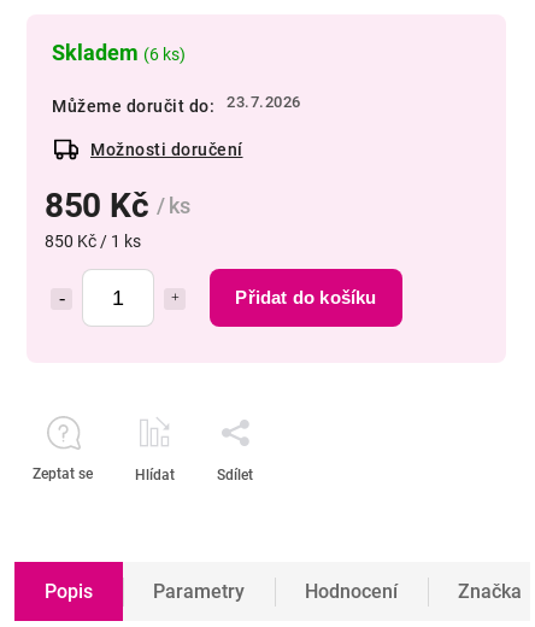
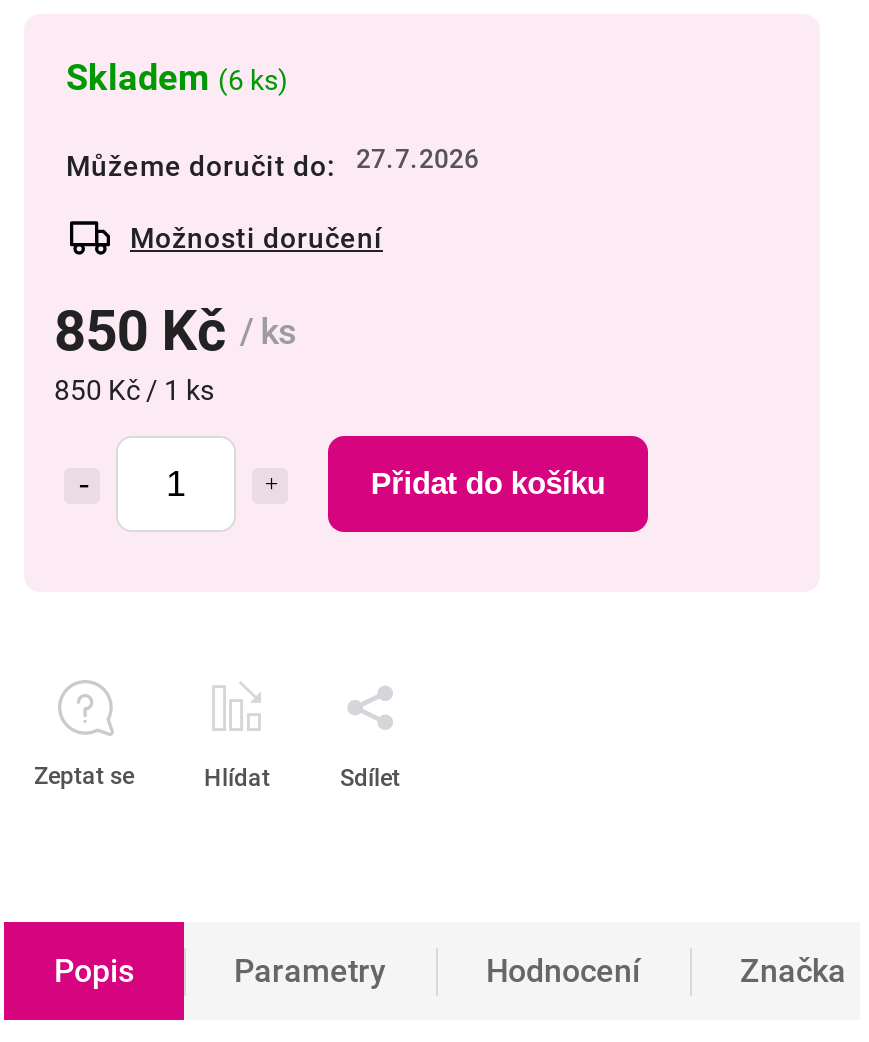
[52,93,301,115] Můžeme doručit do: 23.7.2026 -> [66,144,479,181] Můžeme doručit do: 27.7.2026

